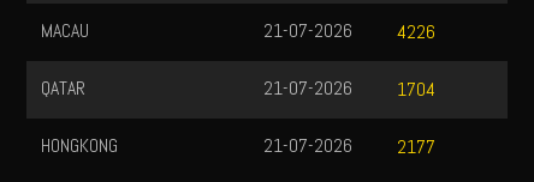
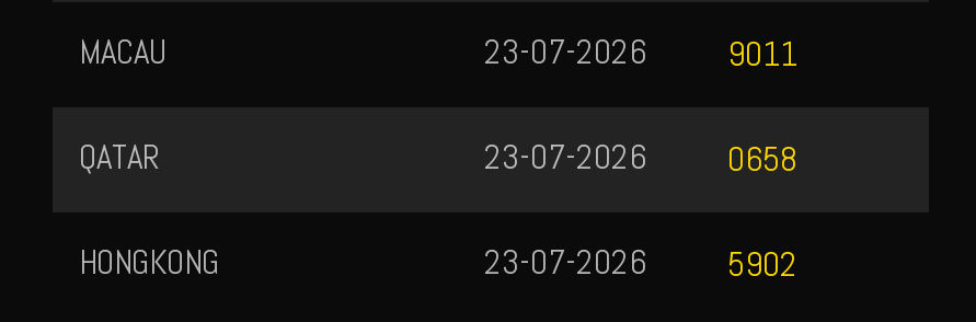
[263,19,352,43] 21-07-2026 -> [484,31,646,74] 23-07-2026
[397,20,435,44] 4226 -> [727,32,797,76] 9011
[263,77,352,101] 21-07-2026 -> [484,136,646,180] 23-07-2026
[397,77,435,101] 1704 -> [727,137,797,181] 0658
[263,134,352,158] 21-07-2026 -> [484,241,646,285] 23-07-2026
[397,135,435,159] 2177 -> [727,242,797,286] 5902

